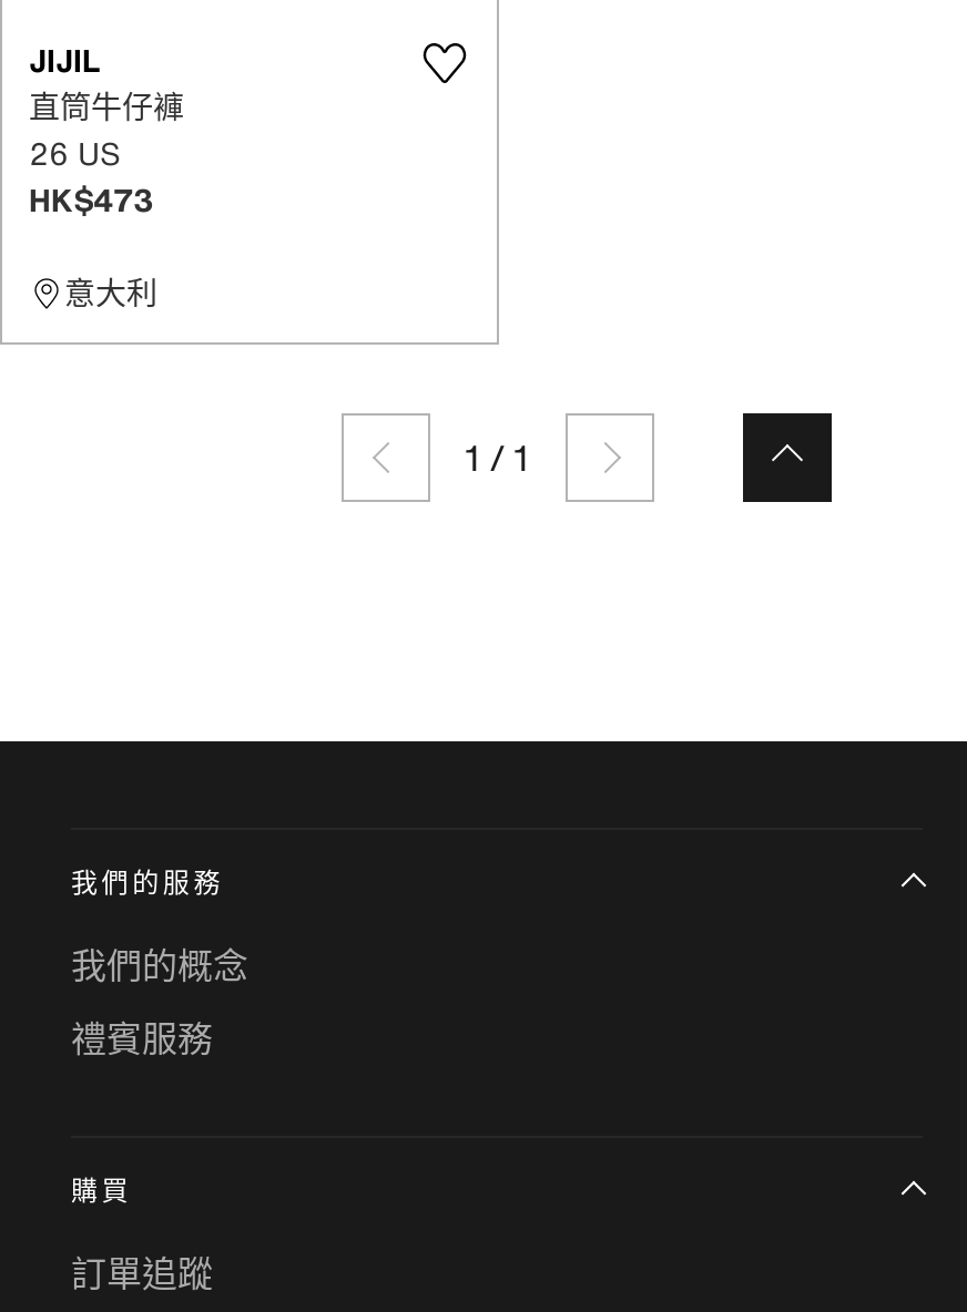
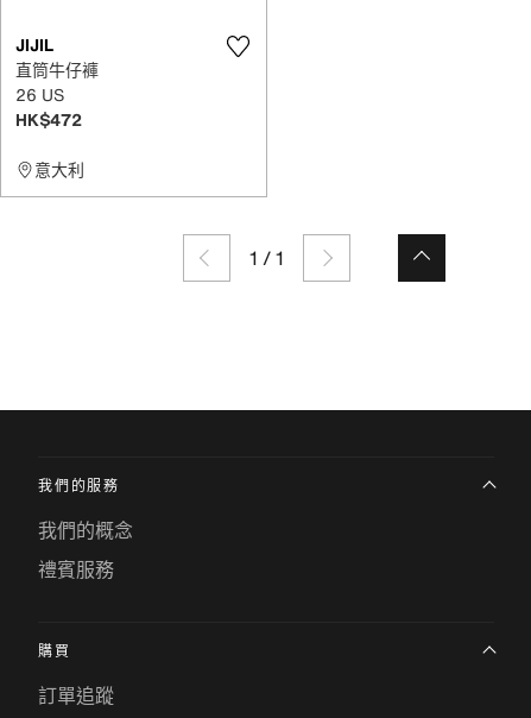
[29,176,153,223] HK$473 -> [15,107,82,132] HK$472

